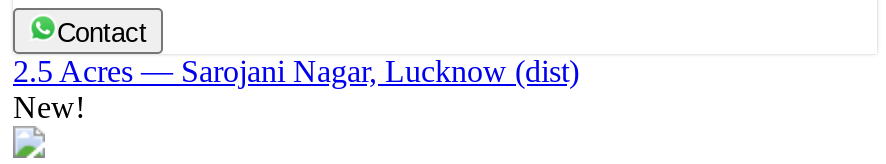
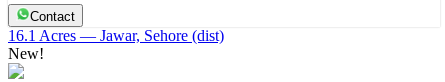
[13,55,579,89] 2.5 Acres— Sarojani Nagar, Lucknow (dist) -> [8,27,224,44] 16.1 Acres— Jawar, Sehore (dist)

